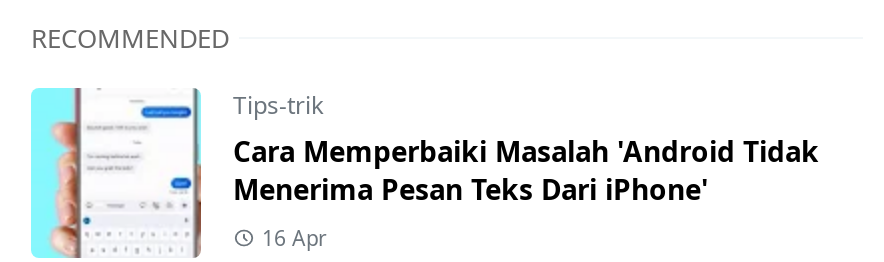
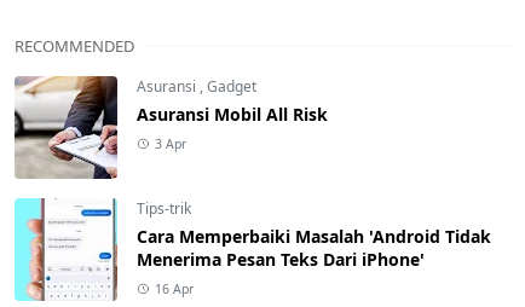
none -> [13,75,328,180] [image] | Asuransi, Gadget | Asuransi Mobil All Risk | 3 Apr

